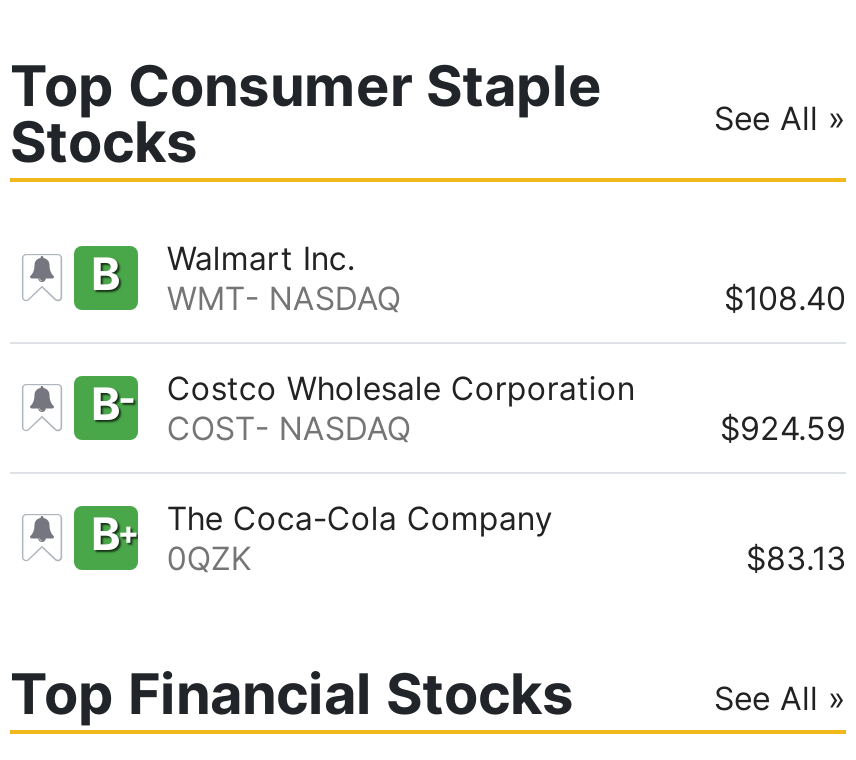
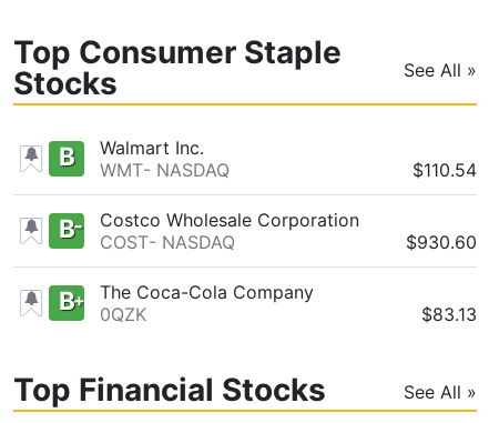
[724,278,846,318] $108.40 -> [412,159,477,181] $110.54
[720,408,846,448] $924.59 -> [406,231,477,253] $930.60

